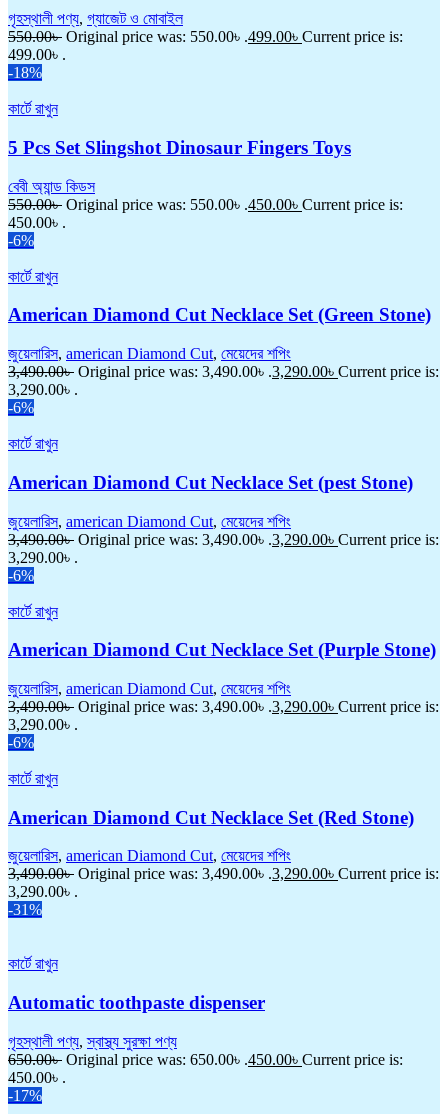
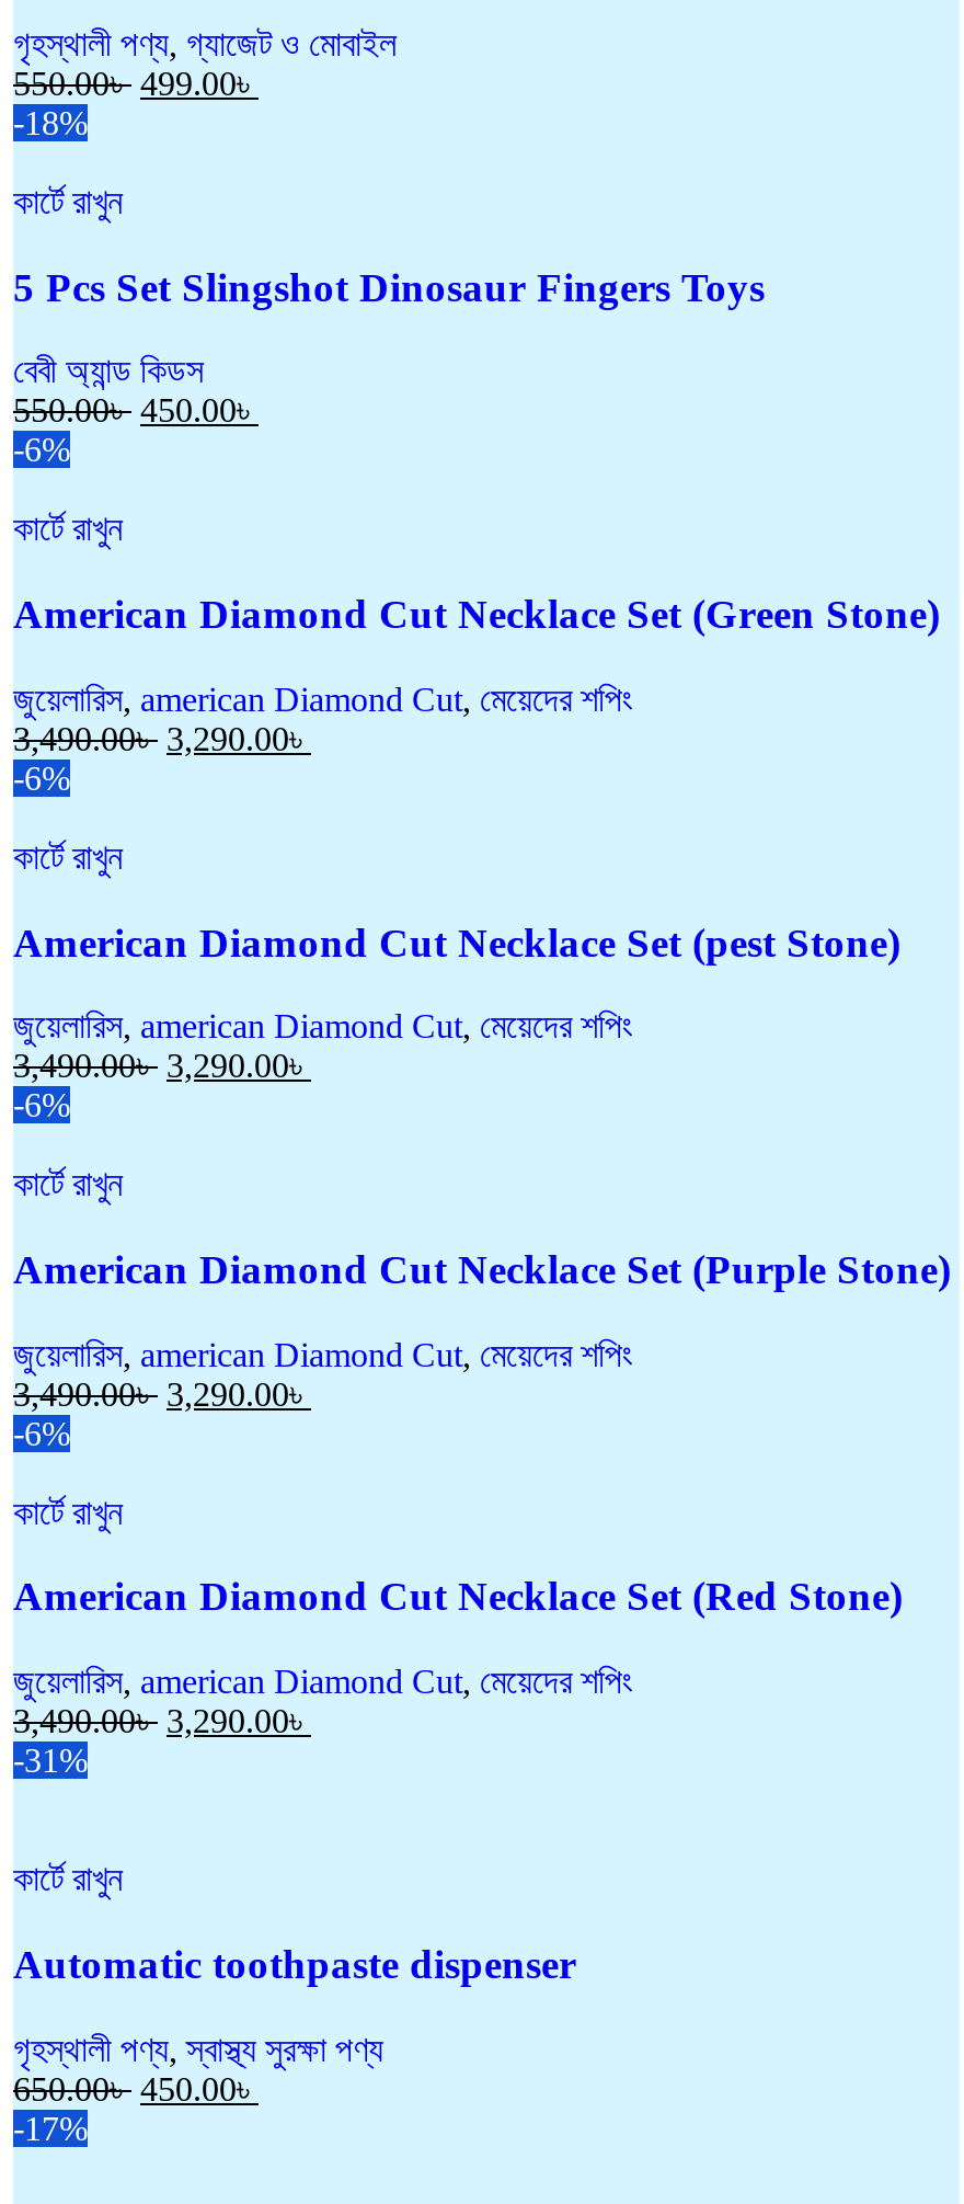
[8,28,403,63] 550.00৳ Original price was: 550.00৳ . 499.00৳ Current price is: | 499.00৳ . -> [13,64,259,101] 550.00৳ 499.00৳
[8,196,403,231] 550.00৳ Original price was: 550.00৳ . 450.00৳ Current price is: | 450.00৳ . -> [13,392,259,429] 550.00৳ 450.00৳
[8,363,439,398] 3,490.00৳ Original price was: 3,490.00৳ . 3,290.00৳ Current price is: | 3,290.00৳ . -> [13,719,311,757] 3,490.00৳ 3,290.00৳
[8,531,439,566] 3,490.00৳ Original price was: 3,490.00৳ . 3,290.00৳ Current price is: | 3,290.00৳ . -> [13,1047,311,1084] 3,490.00৳ 3,290.00৳
[8,698,439,733] 3,490.00৳ Original price was: 3,490.00৳ . 3,290.00৳ Current price is: | 3,290.00৳ . -> [13,1374,311,1412] 3,490.00৳ 3,290.00৳
[8,865,439,900] 3,490.00৳ Original price was: 3,490.00৳ . 3,290.00৳ Current price is: | 3,290.00৳ . -> [13,1702,311,1739] 3,490.00৳ 3,290.00৳
[8,1051,403,1086] 650.00৳ Original price was: 650.00৳ . 450.00৳ Current price is: | 450.00৳ . -> [13,2069,259,2106] 650.00৳ 450.00৳

